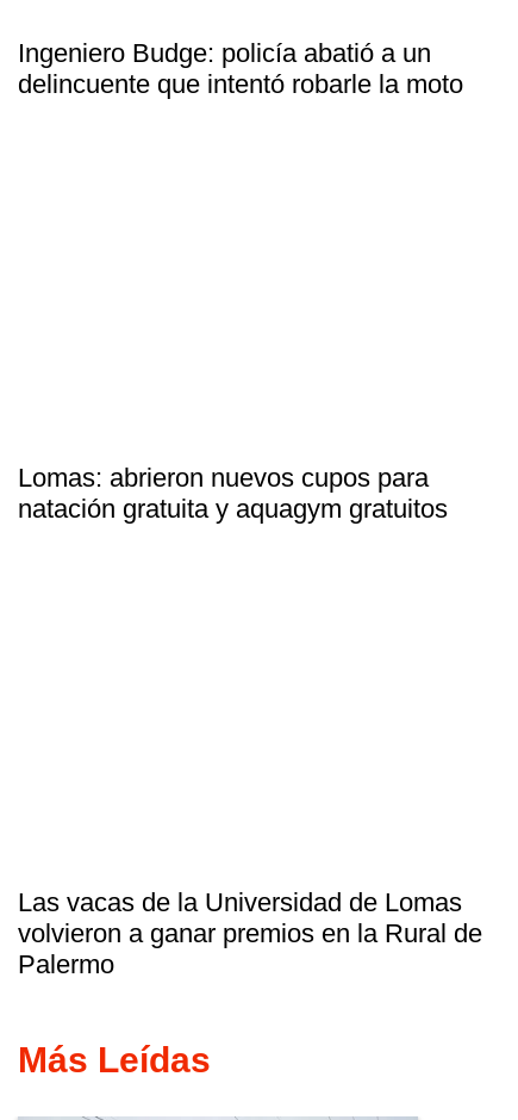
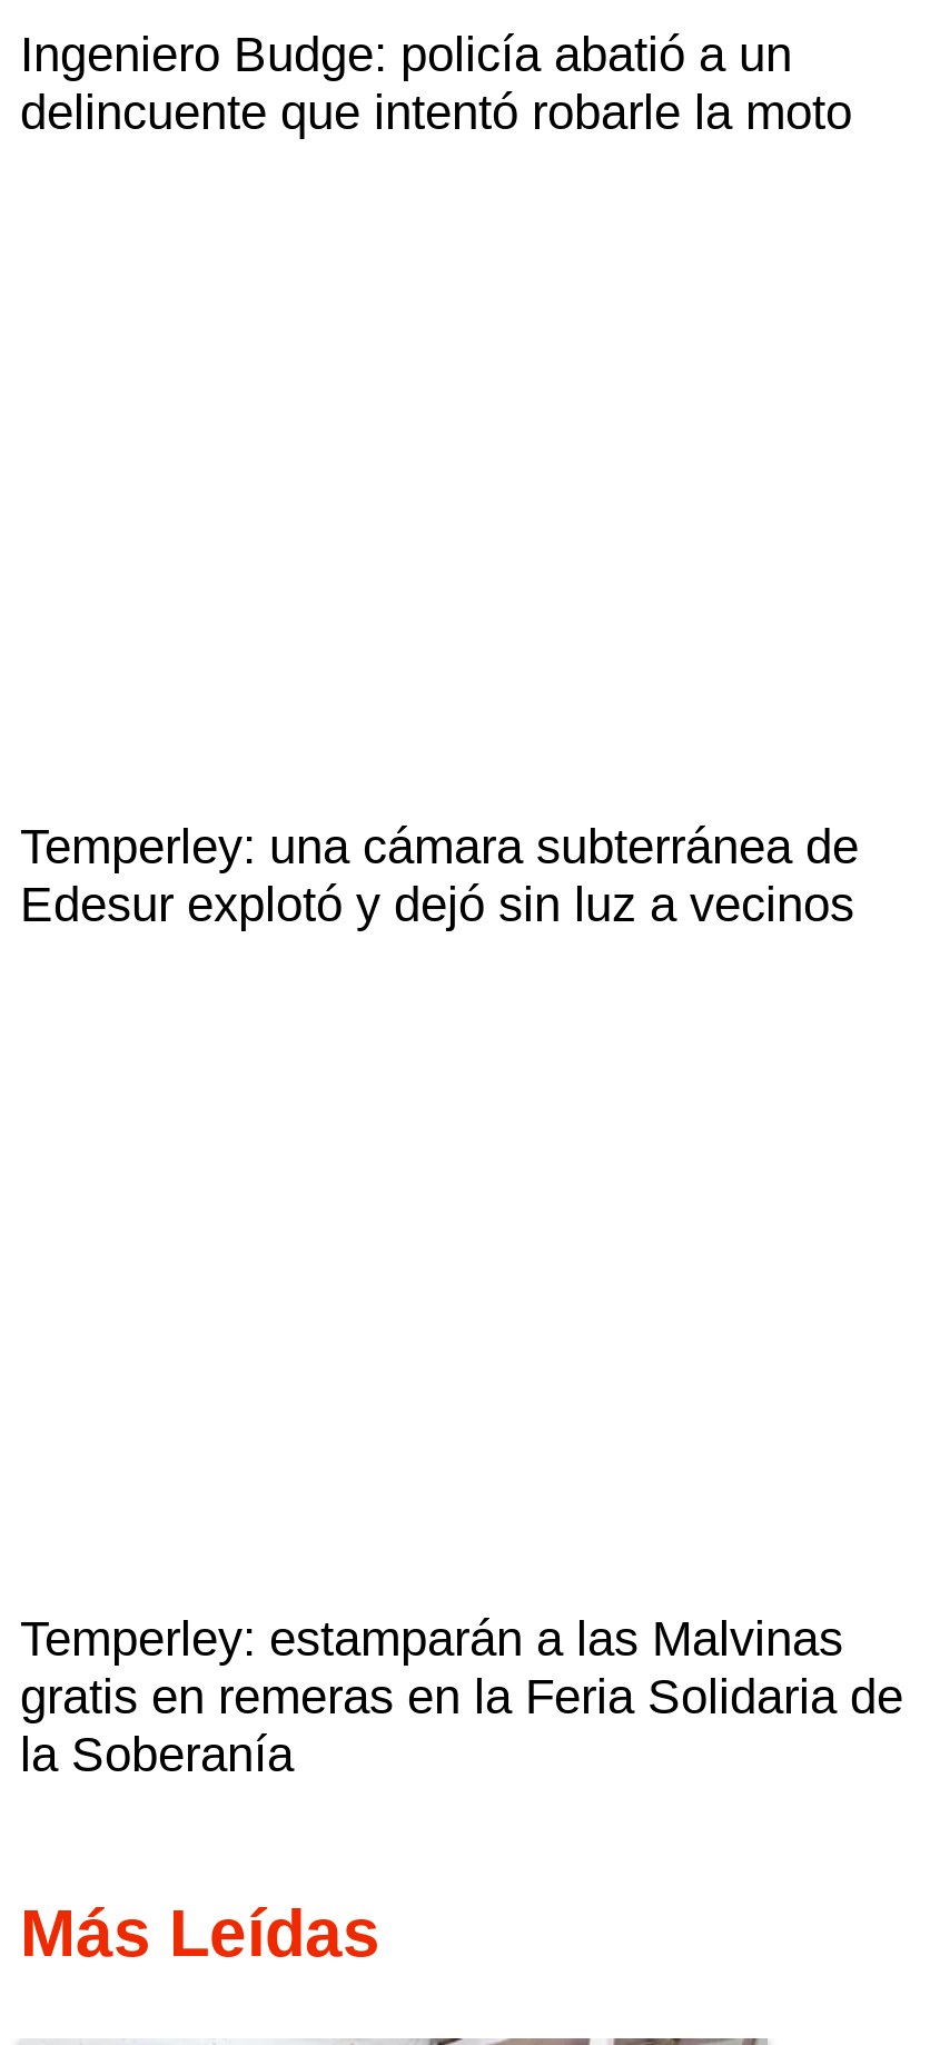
[18,462,448,523] Lomas: abrieron nuevos cupos para | natación gratuita y aquagym gratuitos -> [20,818,859,931] Temperley: una cámara subterránea de | Edesur explotó y dejó sin luz a vecinos
[18,887,482,979] Las vacas de la Universidad de Lomas | volvieron a ganar premios en la Rural de | Palermo -> [20,1610,903,1781] Temperley: estamparán a las Malvinas | gratis en remeras en la Feria Solidaria de | la Soberanía

